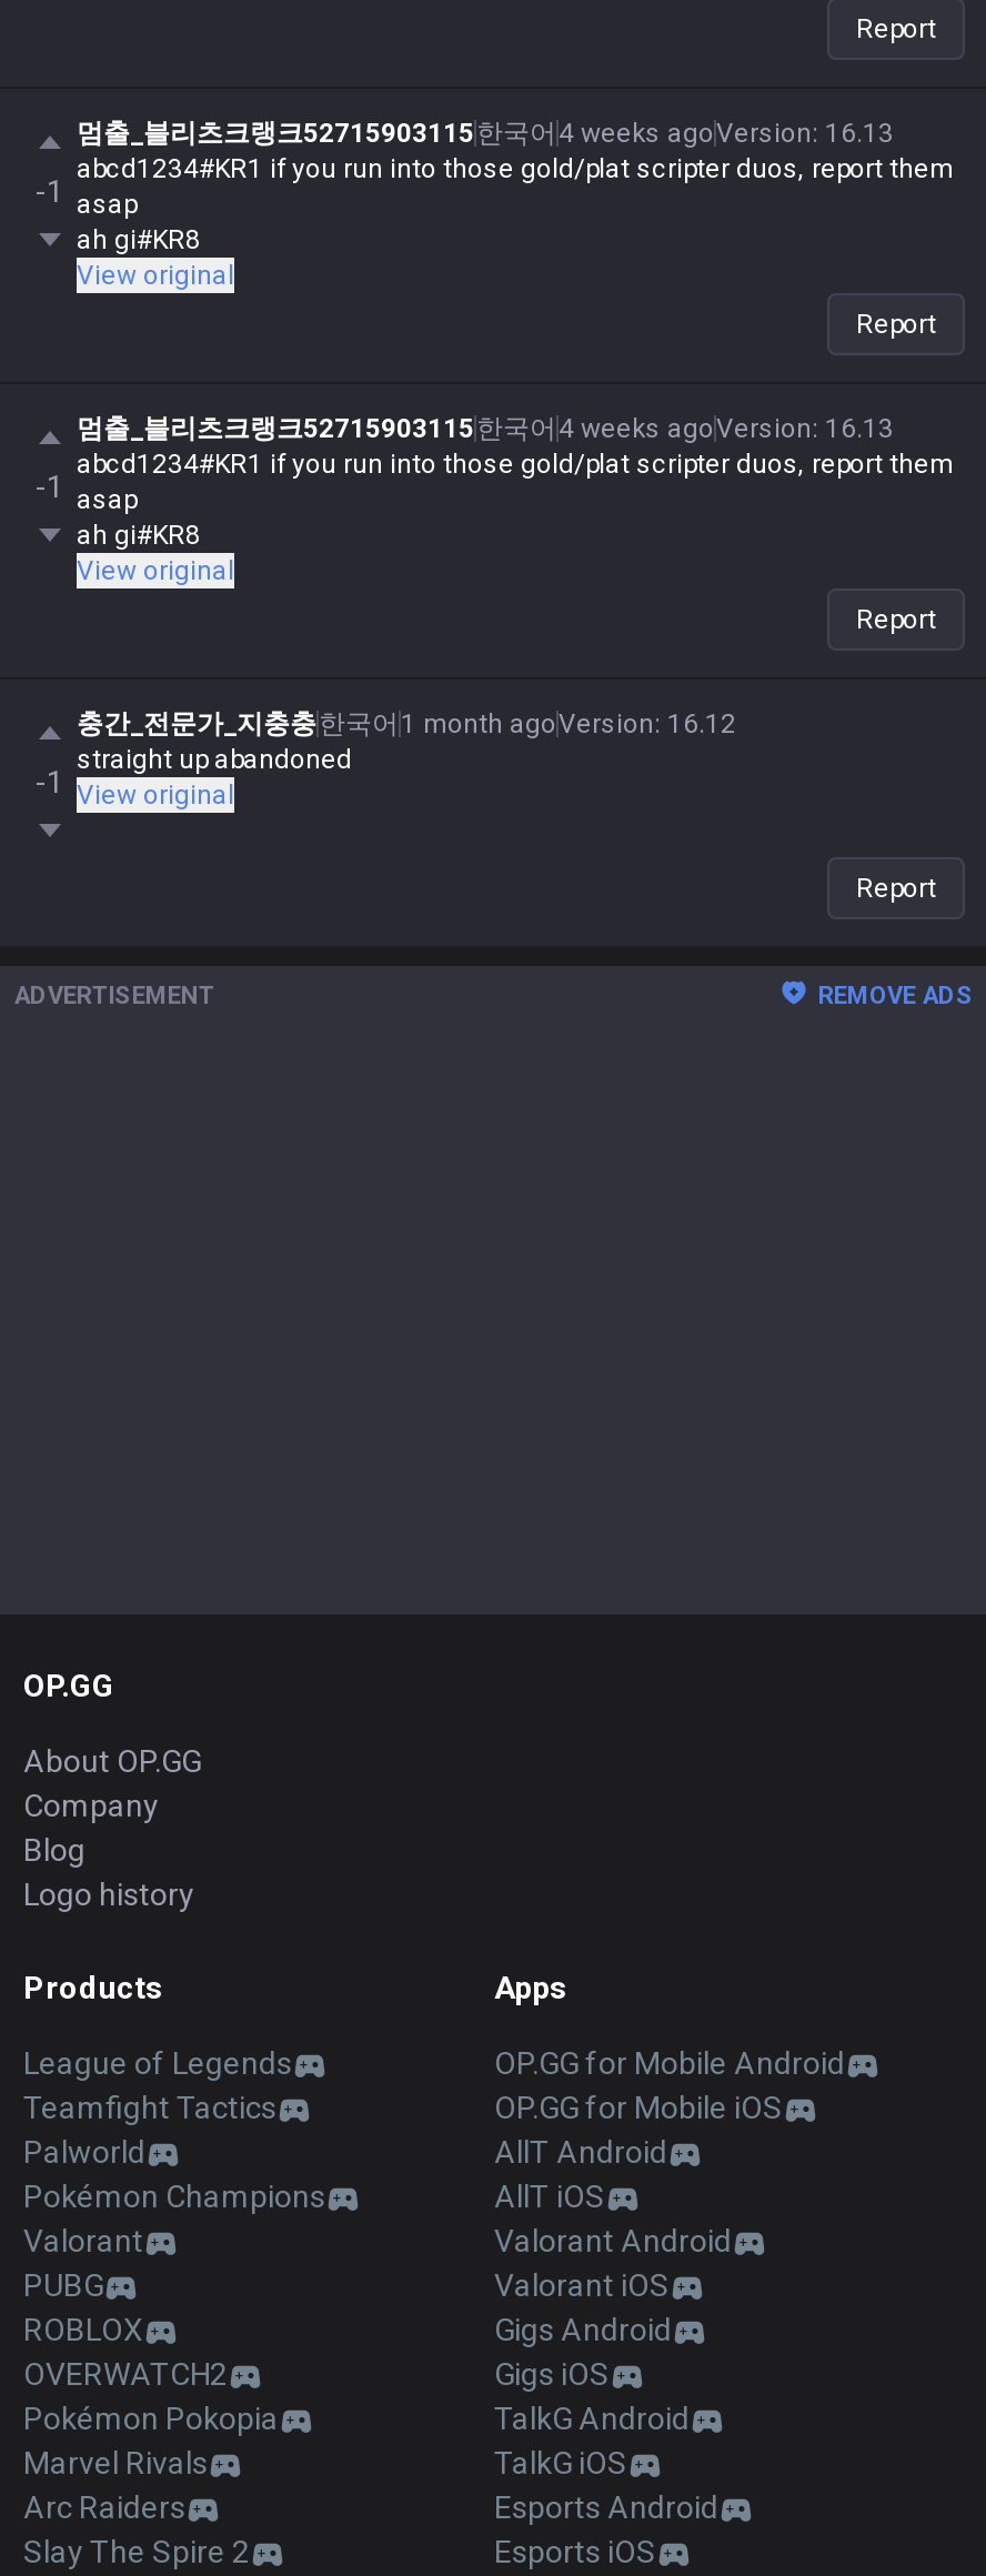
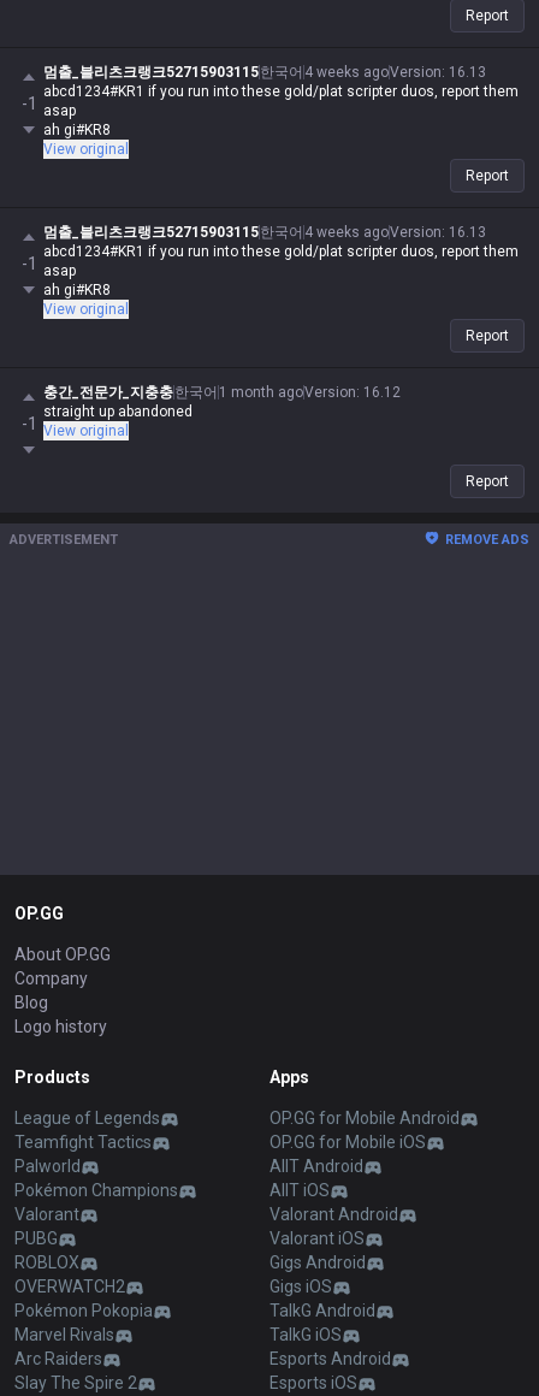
[77,153,954,184] abcd1234#KR1 if you run into those gold/plat scripter duos, report them -> [43,83,519,100] abcd1234#KR1 if you run into these gold/plat scripter duos, report them
[77,449,954,480] abcd1234#KR1 if you run into those gold/plat scripter duos, report them -> [43,243,519,260] abcd1234#KR1 if you run into these gold/plat scripter duos, report them

